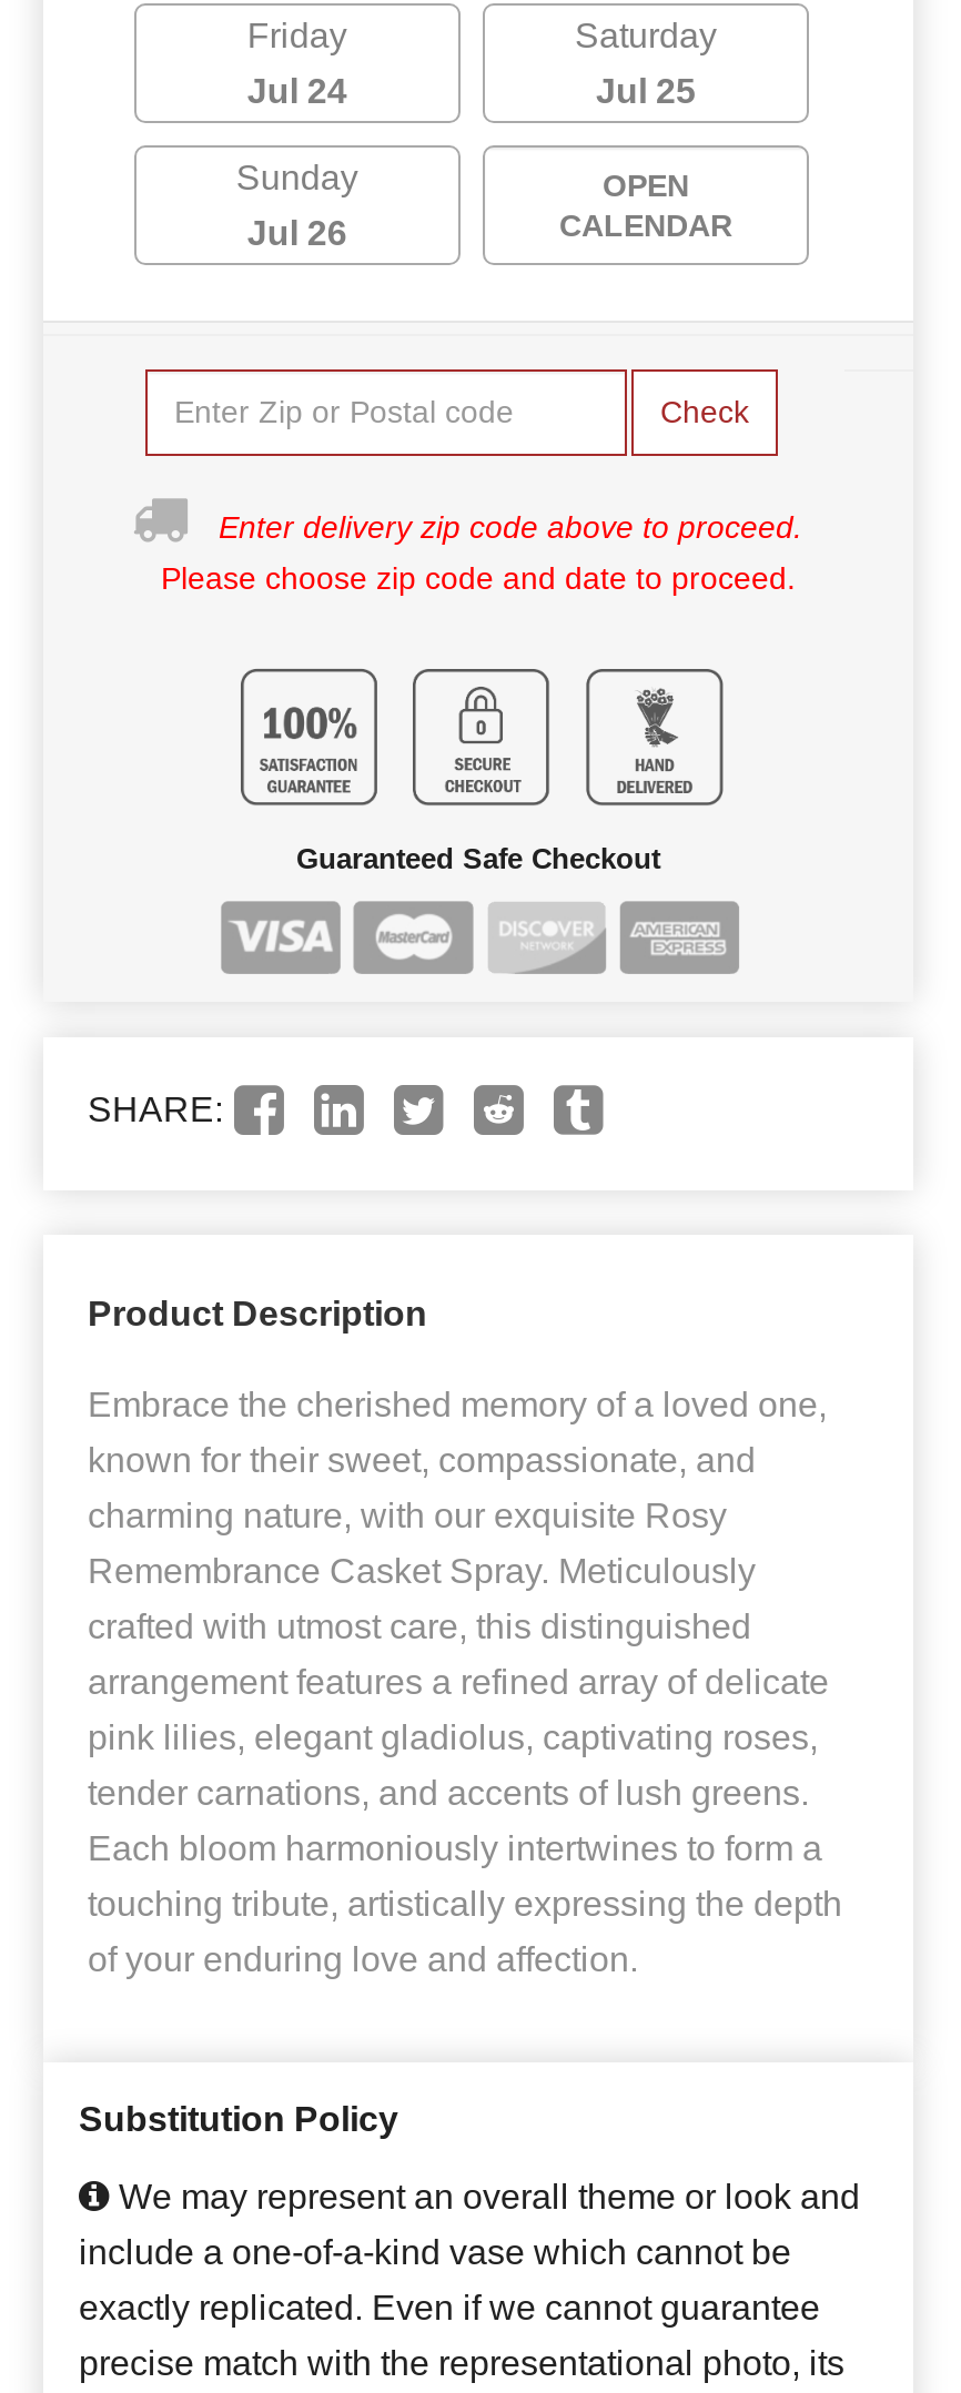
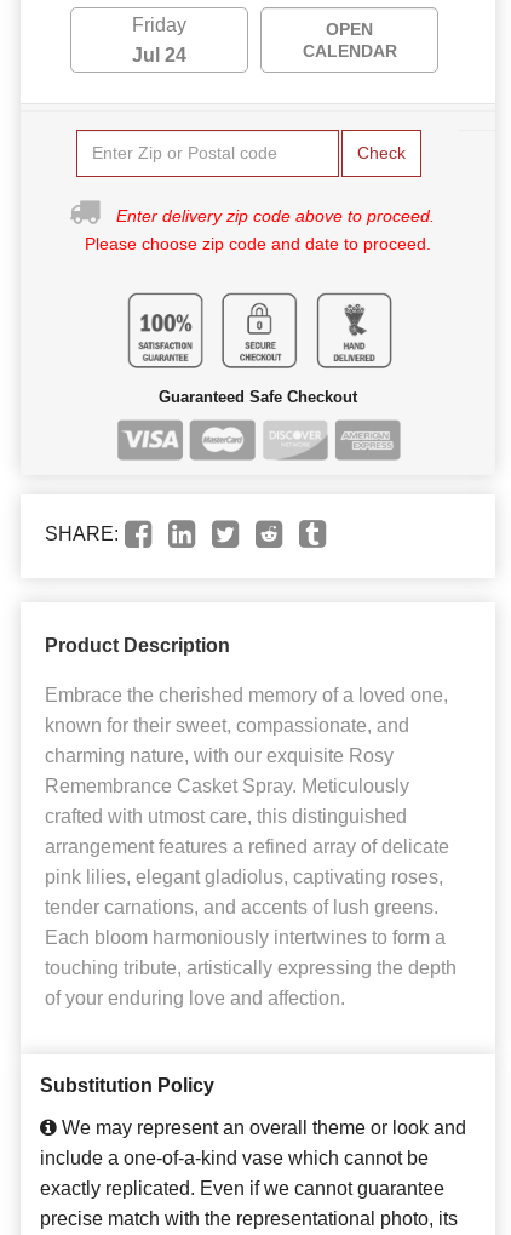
[236,16,717,251] Saturday | Jul 25 | Sunday | Jul 26 -> none

